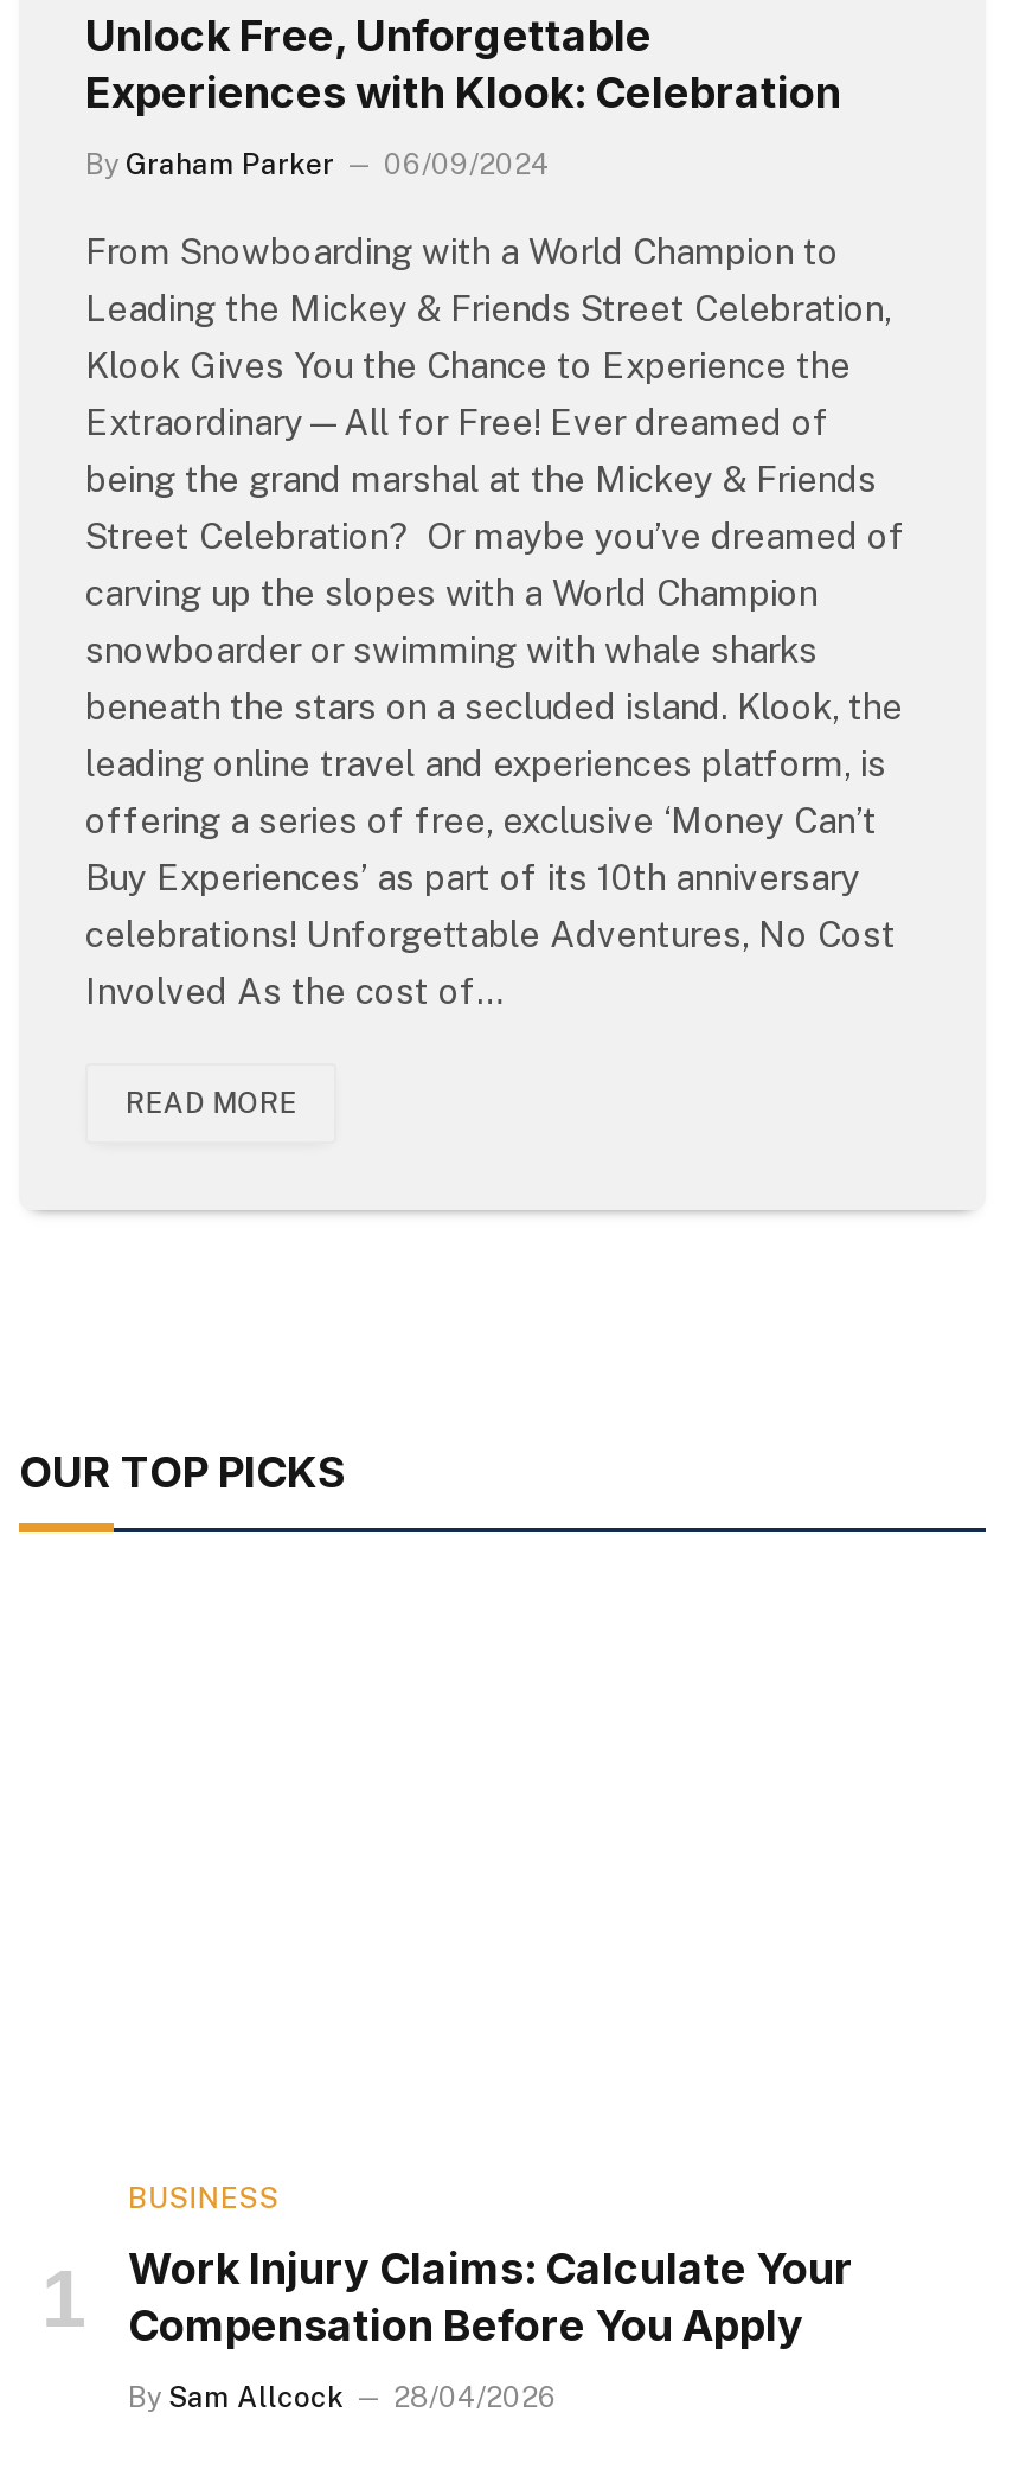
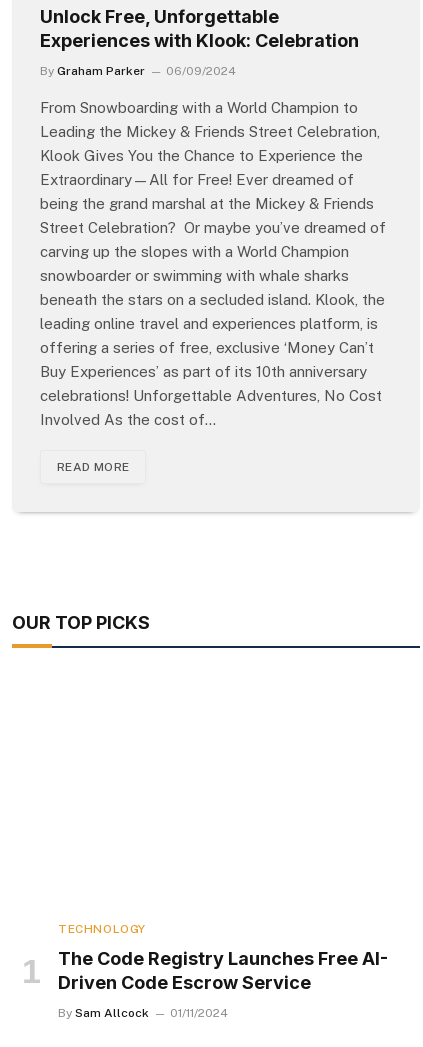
[128,2181,279,2214] BUSINESS -> [58,922,146,936] TECHNOLOGY
[128,2243,853,2350] Work Injury Claims: Calculate Your | Compensation Before You Apply -> [58,948,388,993] The Code Registry Launches Free AI- | Driven Code Escrow Service
[128,2380,557,2414] By Sam Allcock 28/04/2026 -> [58,1006,228,1020] By Sam Allcock 01/11/2024

